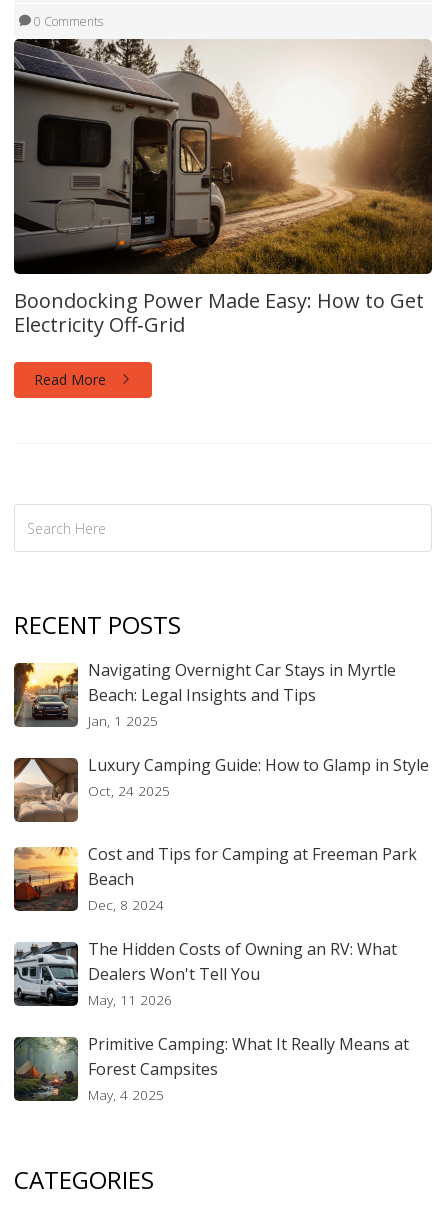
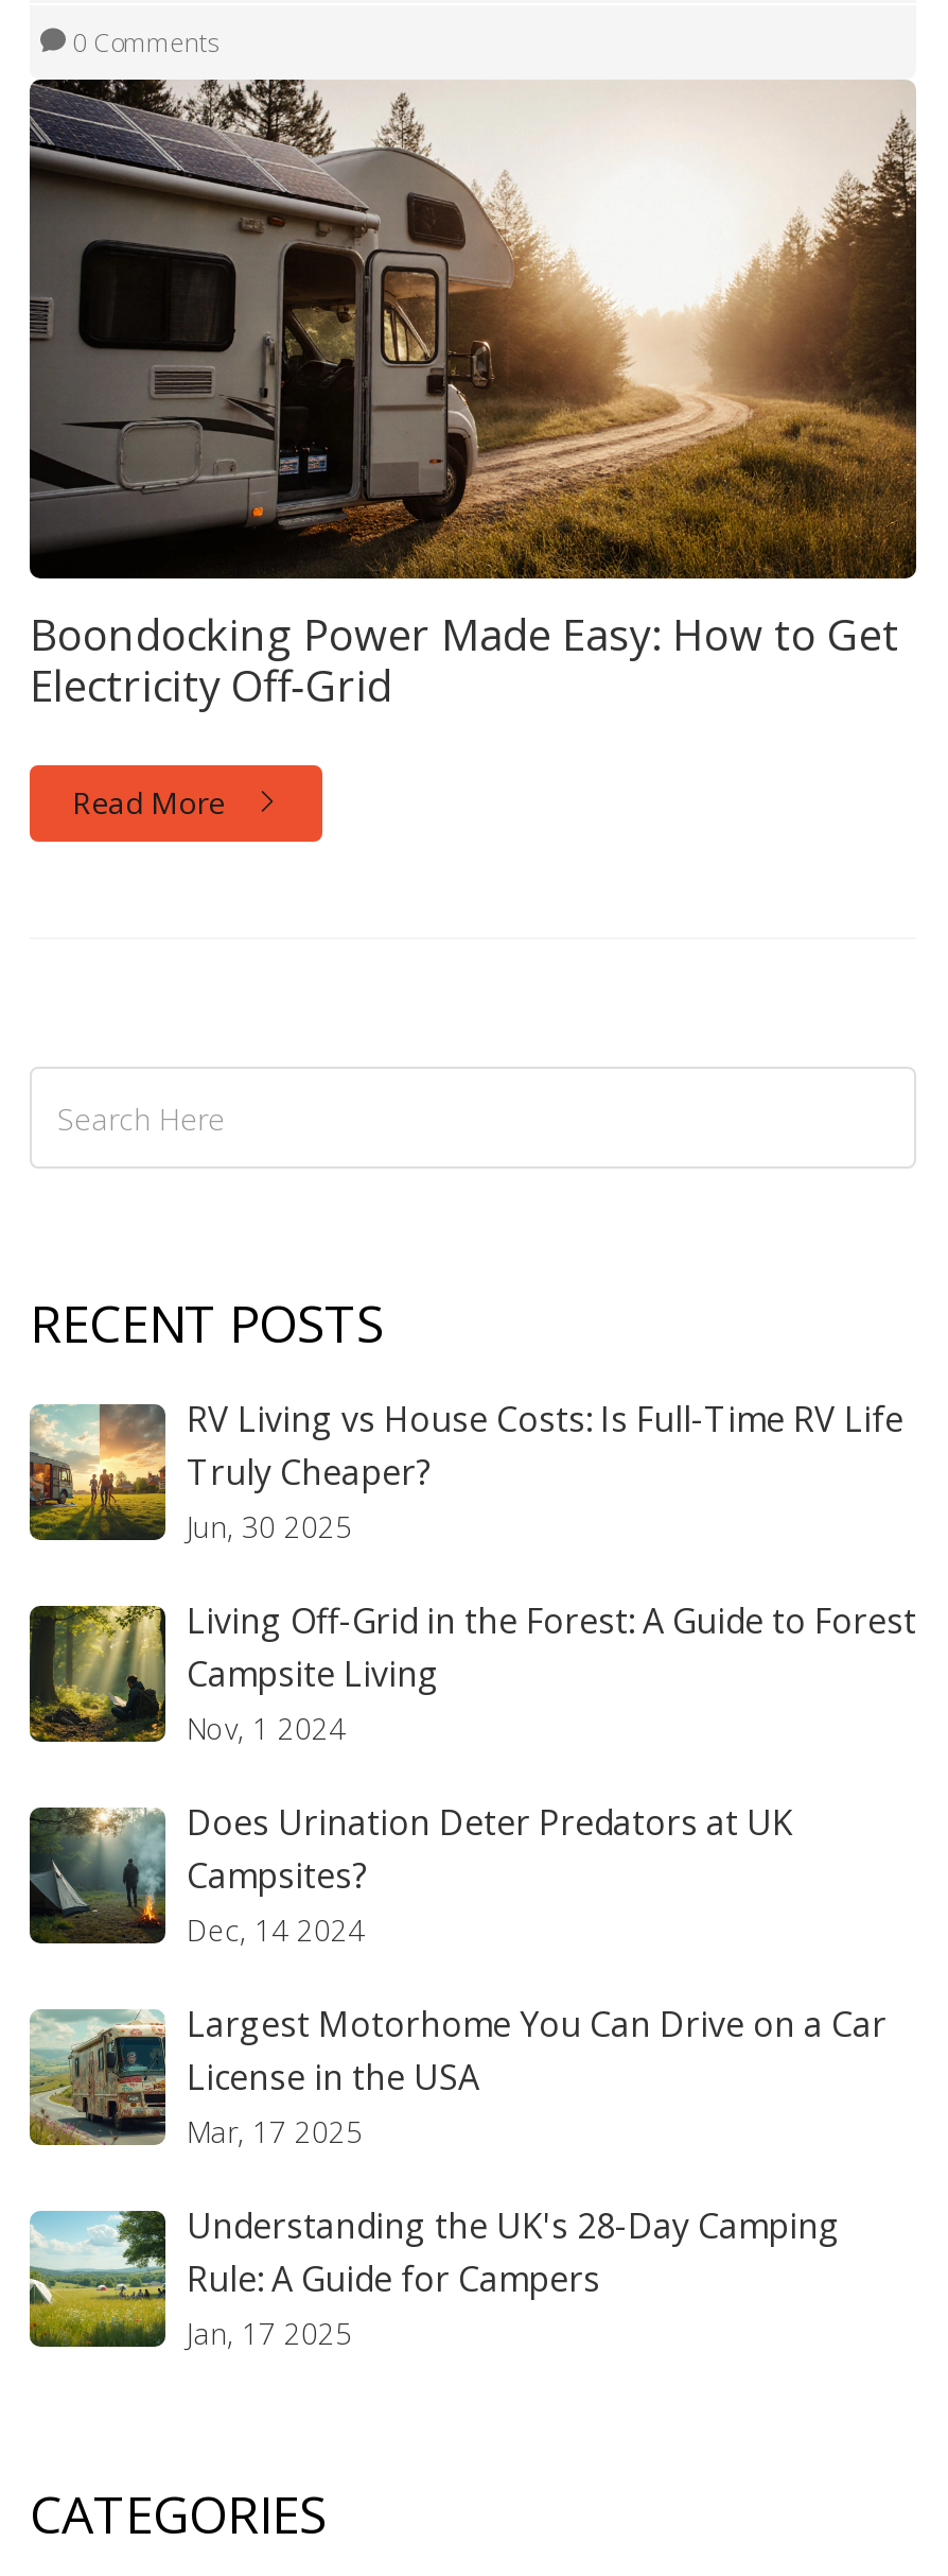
[14,659,396,730] [image] | Navigating Overnight Car Stays in Myrtle | Beach: Legal Insights and Tips | Jan, 1 2025 -> [30,1396,903,1547] [image] | RV Living vs House Costs: Is Full-Time RV Life | Truly Cheaper? | Jun, 30 2025
[13,754,429,822] [image] | Luxury Camping Guide: How to Glamp in Style | Oct, 24 2025 -> [28,1598,916,1748] [image] | Living Off-Grid in the Forest: A Guide to Forest | Campsite Living | Nov, 1 2024
[13,843,417,914] [image] | Cost and Tips for Camping at Freeman Park | Beach | Dec, 8 2024 -> [28,1799,793,1950] [image] | Does Urination Deter Predators at UK | Campsites? | Dec, 14 2024
[14,938,397,1009] [image] | The Hidden Costs of Owning an RV: What | Dealers Won't Tell You | May, 11 2026 -> [30,2001,886,2152] [image] | Largest Motorhome You Can Drive on a Car | License in the USA | Mar, 17 2025
[13,1033,409,1104] [image] | Primitive Camping: What It Really Means at | Forest Campsites | May, 4 2025 -> [28,2203,840,2353] [image] | Understanding the UK's 28-Day Camping | Rule: A Guide for Campers | Jan, 17 2025

